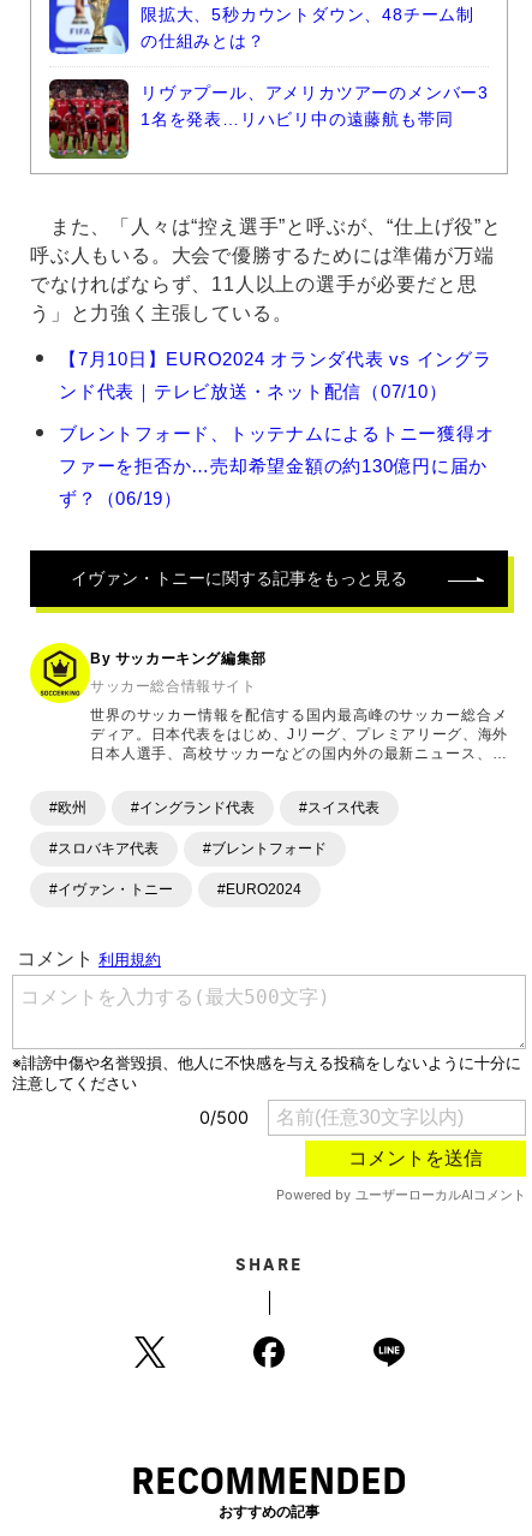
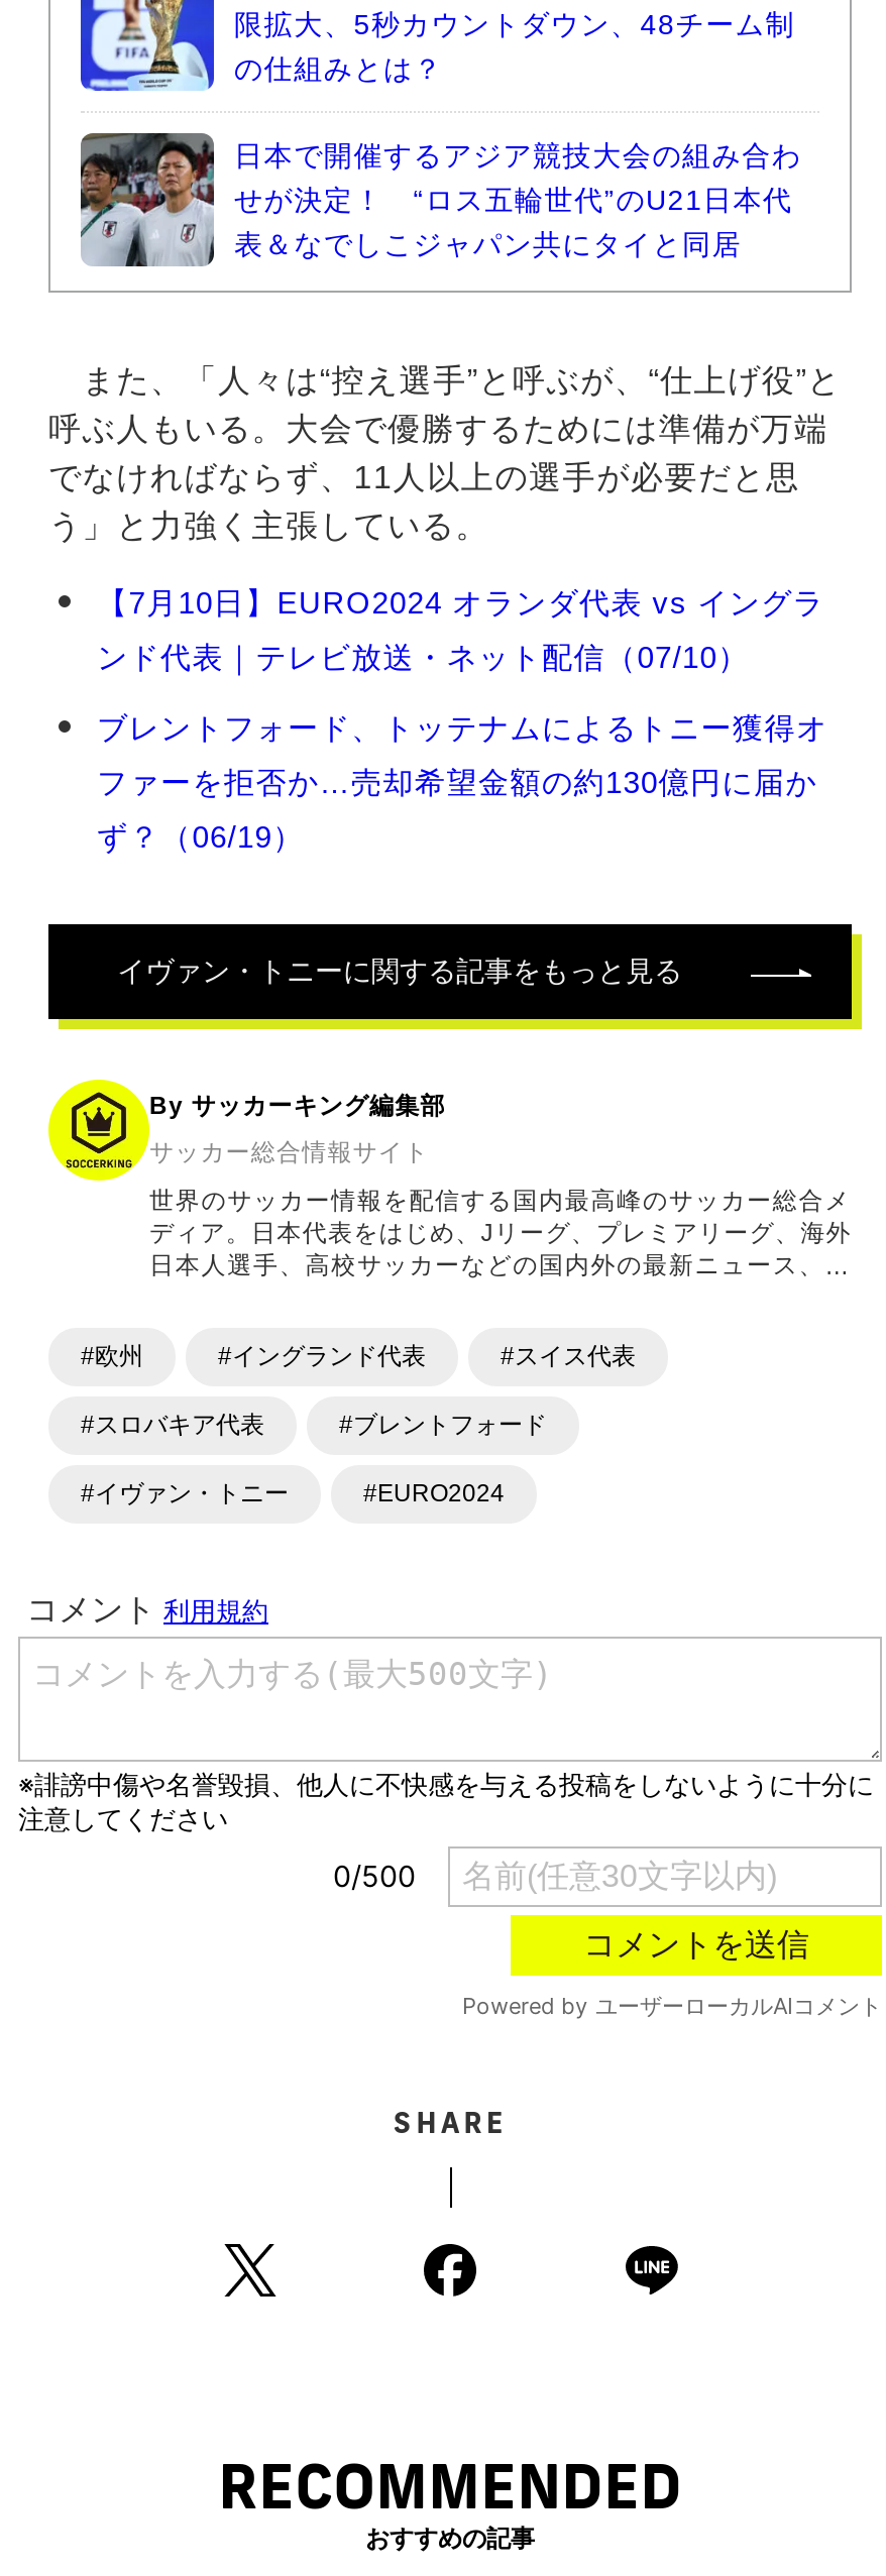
[48,79,489,160] [image] | リヴァプール、アメリカツアーのメンバー3 | 1名を発表…リハビリ中の遠藤航も帯同 -> [79,133,802,266] [image] | 日本で開催するアジア競技大会の組み合わ | せが決定！ “ロス五輪世代”のU21日本代 | 表＆なでしこジャパン共にタイと同居

